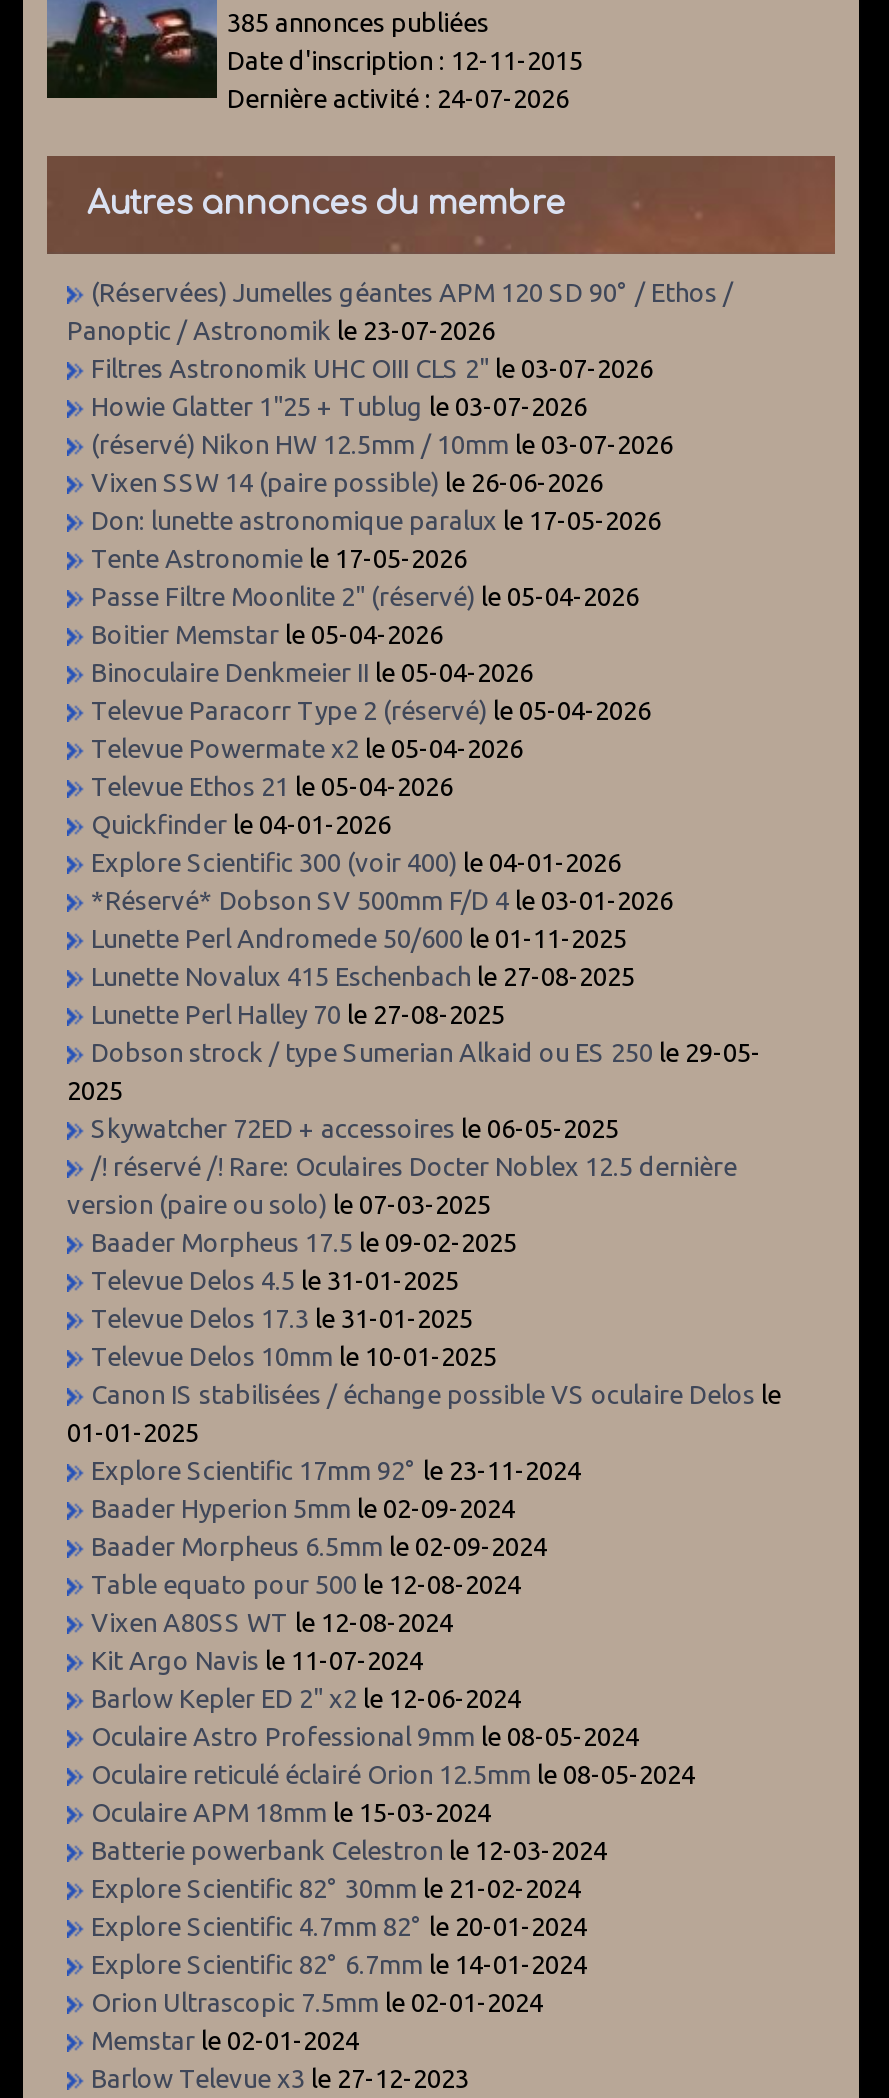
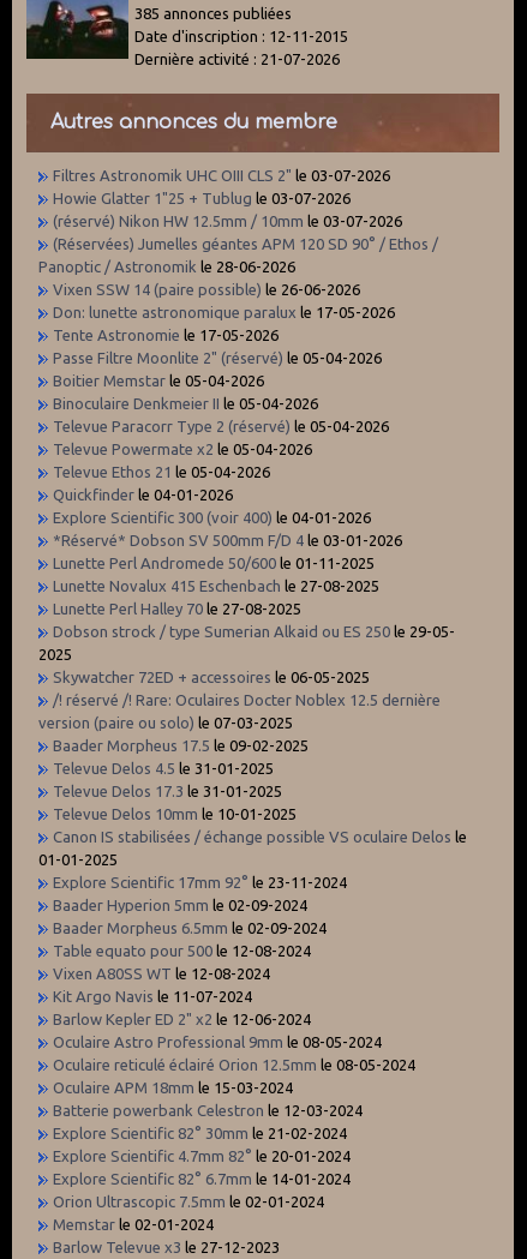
[227,83,569,111] Dernière activité : 24-07-2026 -> [134,50,340,67] Dernière activité : 21-07-2026
moved [91,277,733,305] -> [53,235,438,252]: (Réservées) Jumelles géantes APM 120 SD 90° / Ethos /
[67,315,495,343] Panoptic / Astronomik le 23-07-2026 -> none
moved [91,353,673,457] -> [53,166,402,229]: Filtres Astronomik UHC OIII CLS 2" le 03-07-2026 | Howie Glatter 1"25 + Tublug le 03-07-2026 | (réservé) Nikon HW 12.5mm / 10mm le 03-07-2026
none -> [38,258,295,274] Panoptic / Astronomik le 28-06-2026

